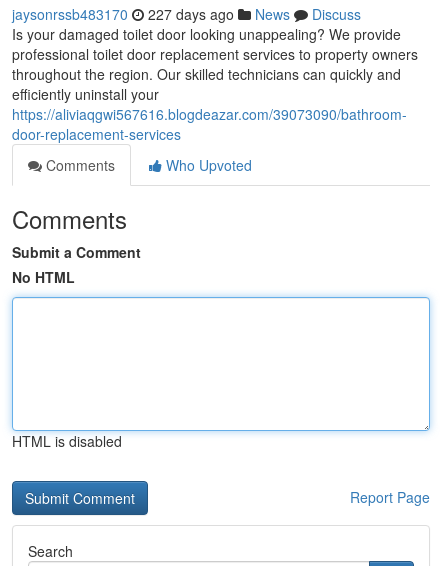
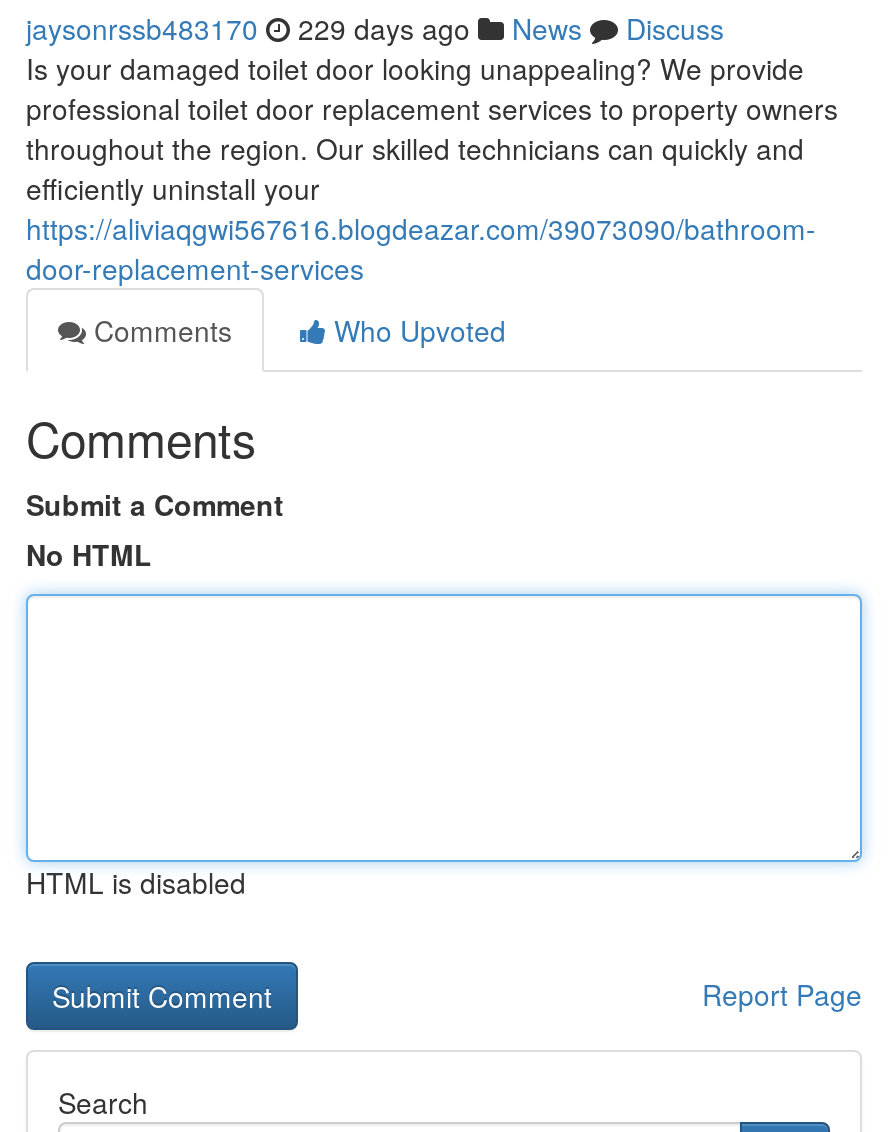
[12,4,361,24] jaysonrssb483170 227 days ago News Discuss -> [26,8,724,48] jaysonrssb483170 229 days ago News Discuss

